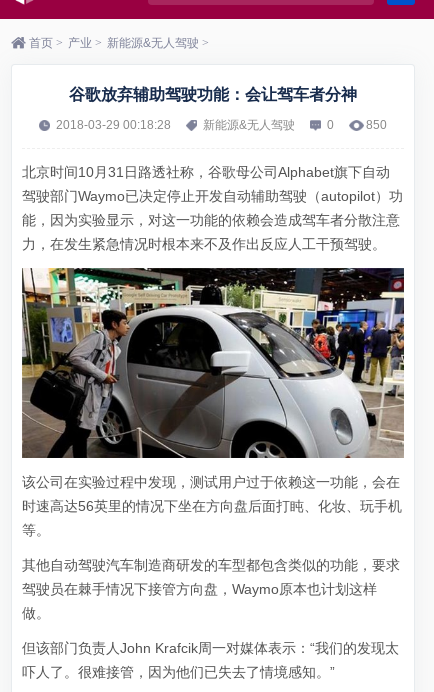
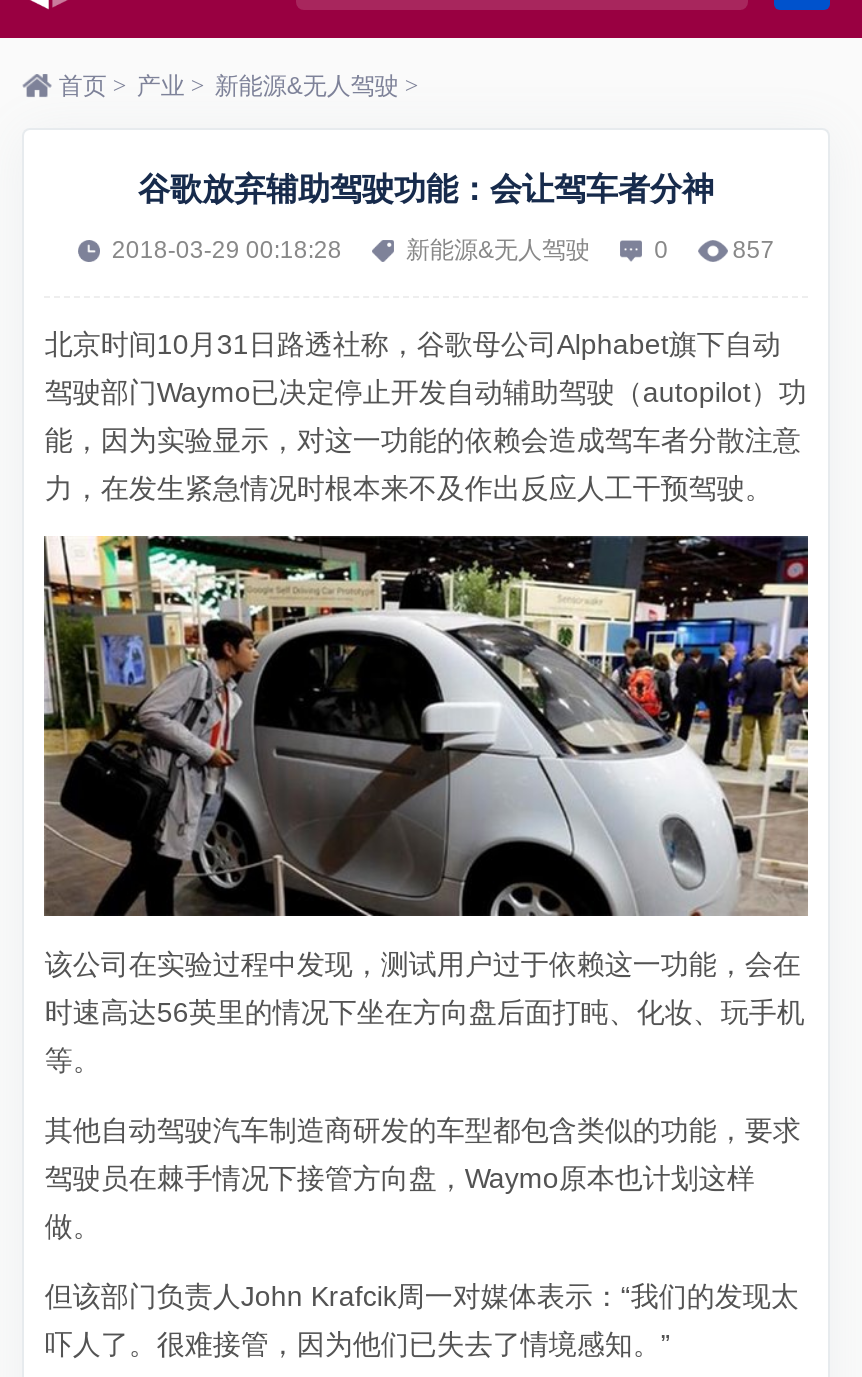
[366,118,387,132] 850 -> [733,237,775,265] 857

